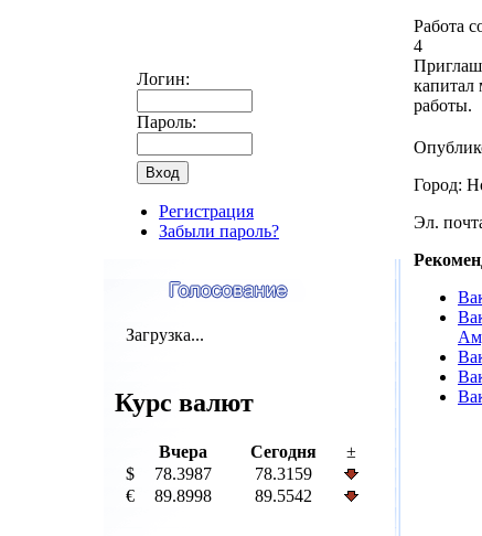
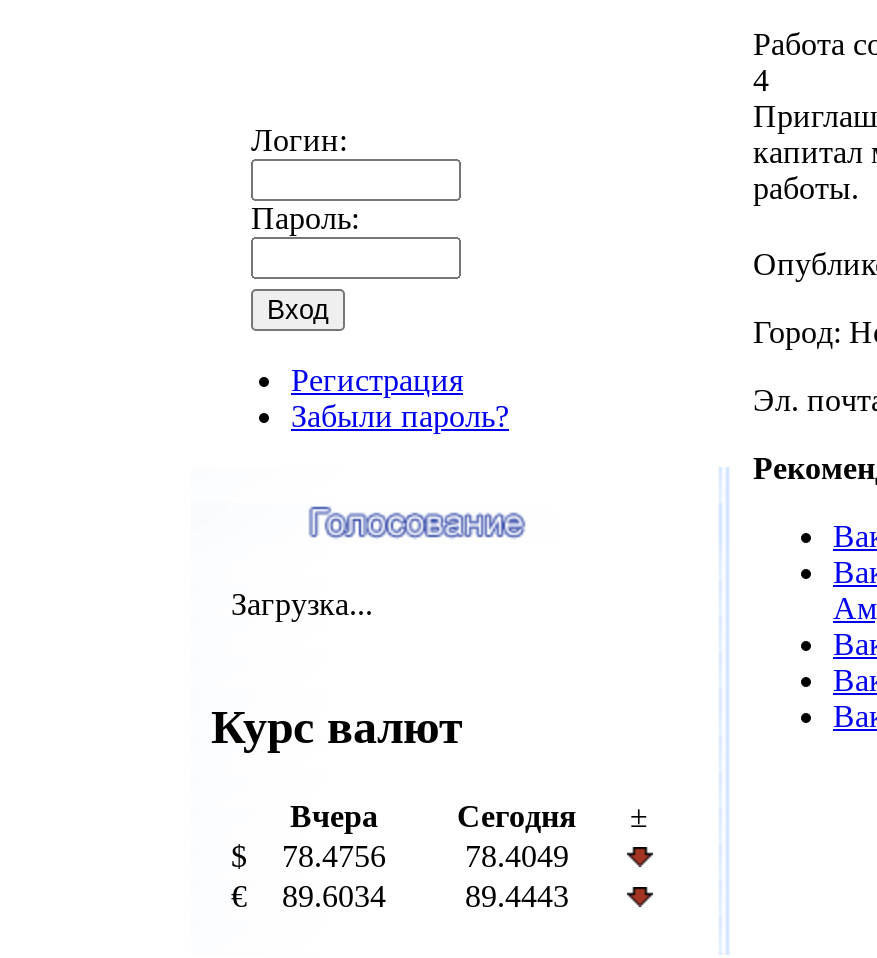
[154,464,211,483] 78.3987 -> [282,839,386,873] 78.4756
[255,464,312,483] 78.3159 -> [465,839,569,873] 78.4049
[154,486,211,505] 89.8998 -> [282,879,386,913] 89.6034
[255,486,312,505] 89.5542 -> [465,879,569,913] 89.4443

